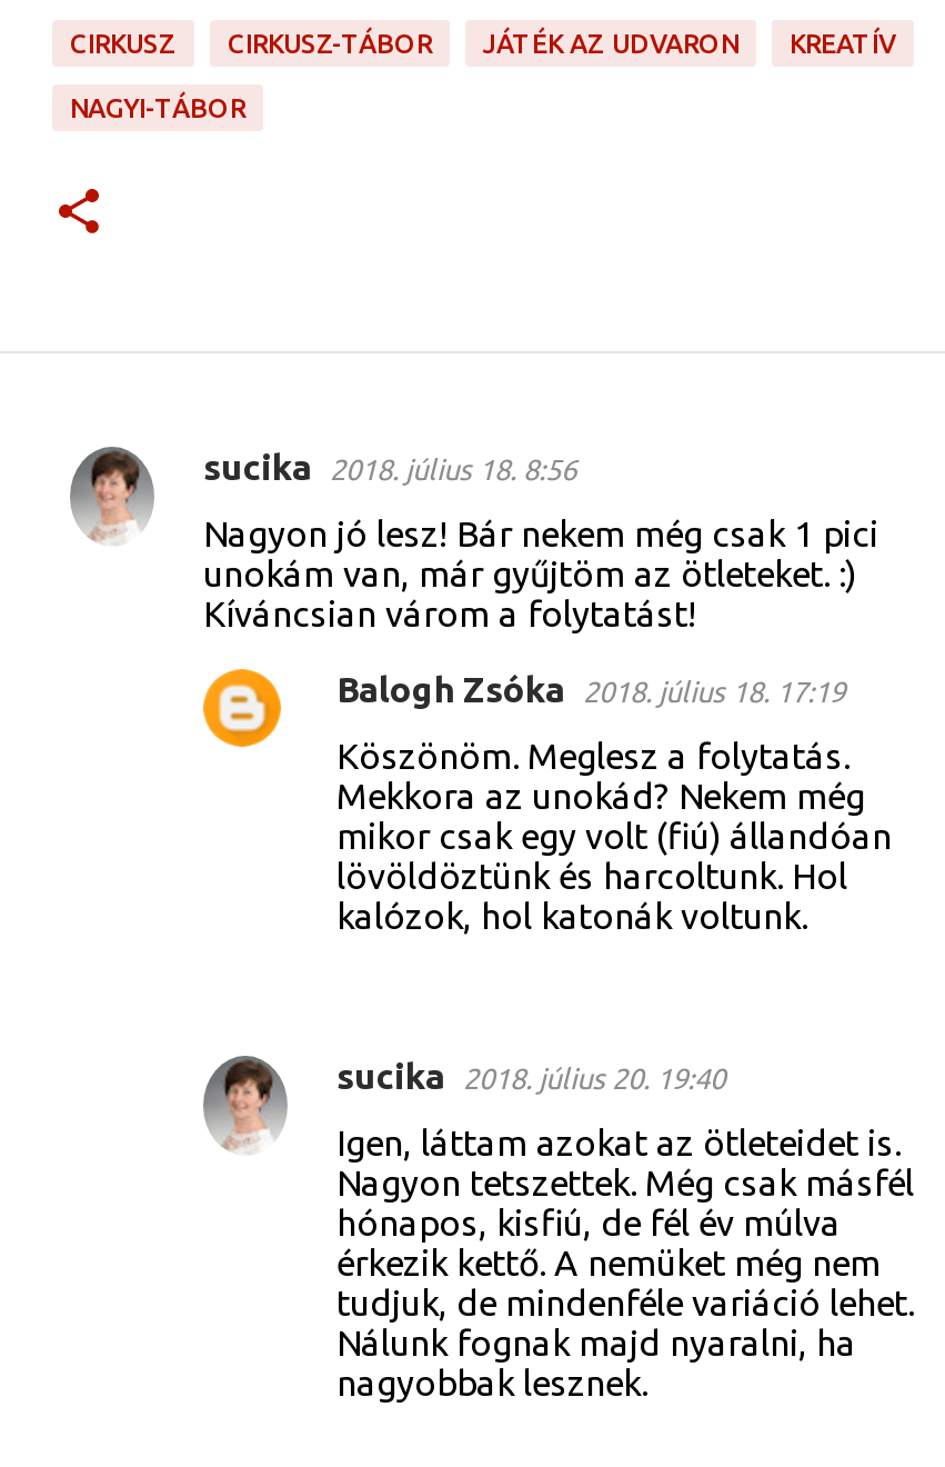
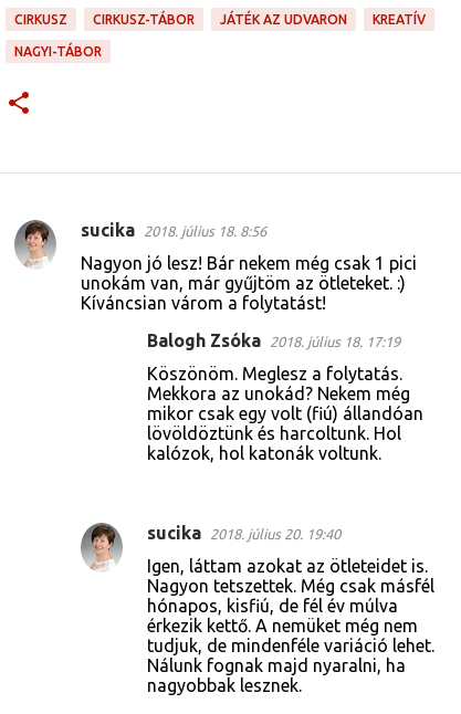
[201,667,283,749] [image] -> none

